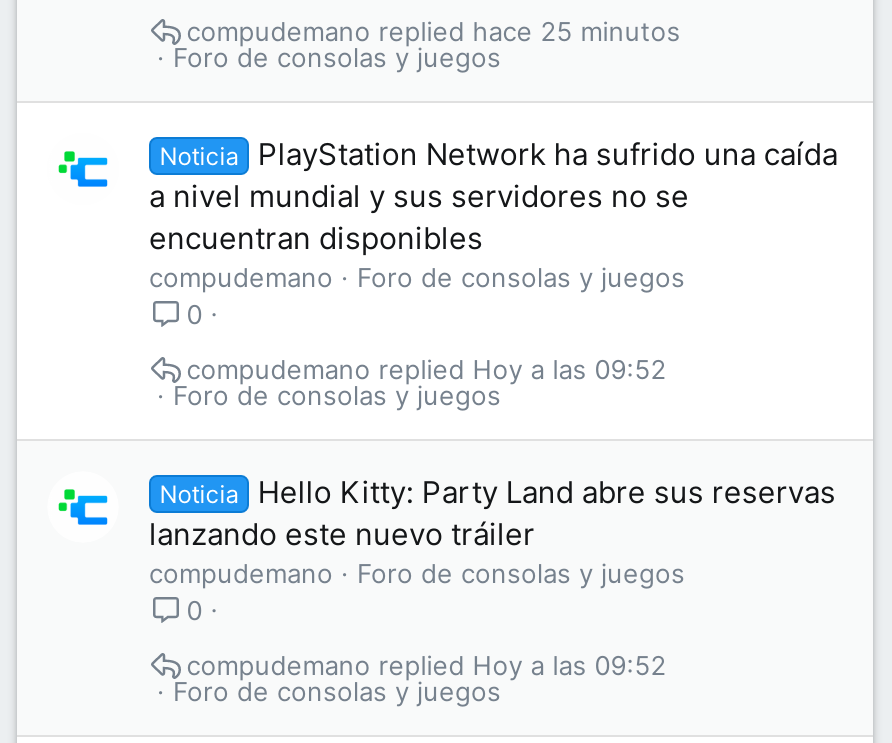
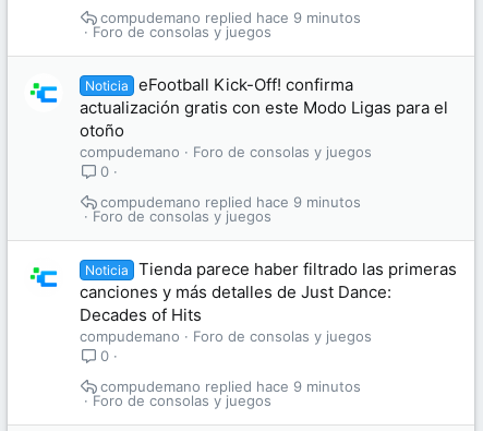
[472,15,680,47] hace 25 minutos -> [256,9,361,26] hace 9 minutos
[149,135,838,257] PlayStation Network ha sufrido una caída | a nivel mundial y sus servidores no se | encuentran disponibles -> [80,74,448,141] eFootball Kick-Off! confirma | actualización gratis con este Modo Ligas para el | otoño
[472,353,666,385] Hoy a las 09:52 -> [256,193,361,211] hace 9 minutos
[149,473,836,553] Hello Kitty: Party Land abre sus reservas | lanzando este nuevo tráiler -> [80,259,457,325] Tienda parece haber filtrado las primeras | canciones y más detalles de Just Dance: | Decades of Hits
[472,649,666,681] Hoy a las 09:52 -> [256,378,361,395] hace 9 minutos

